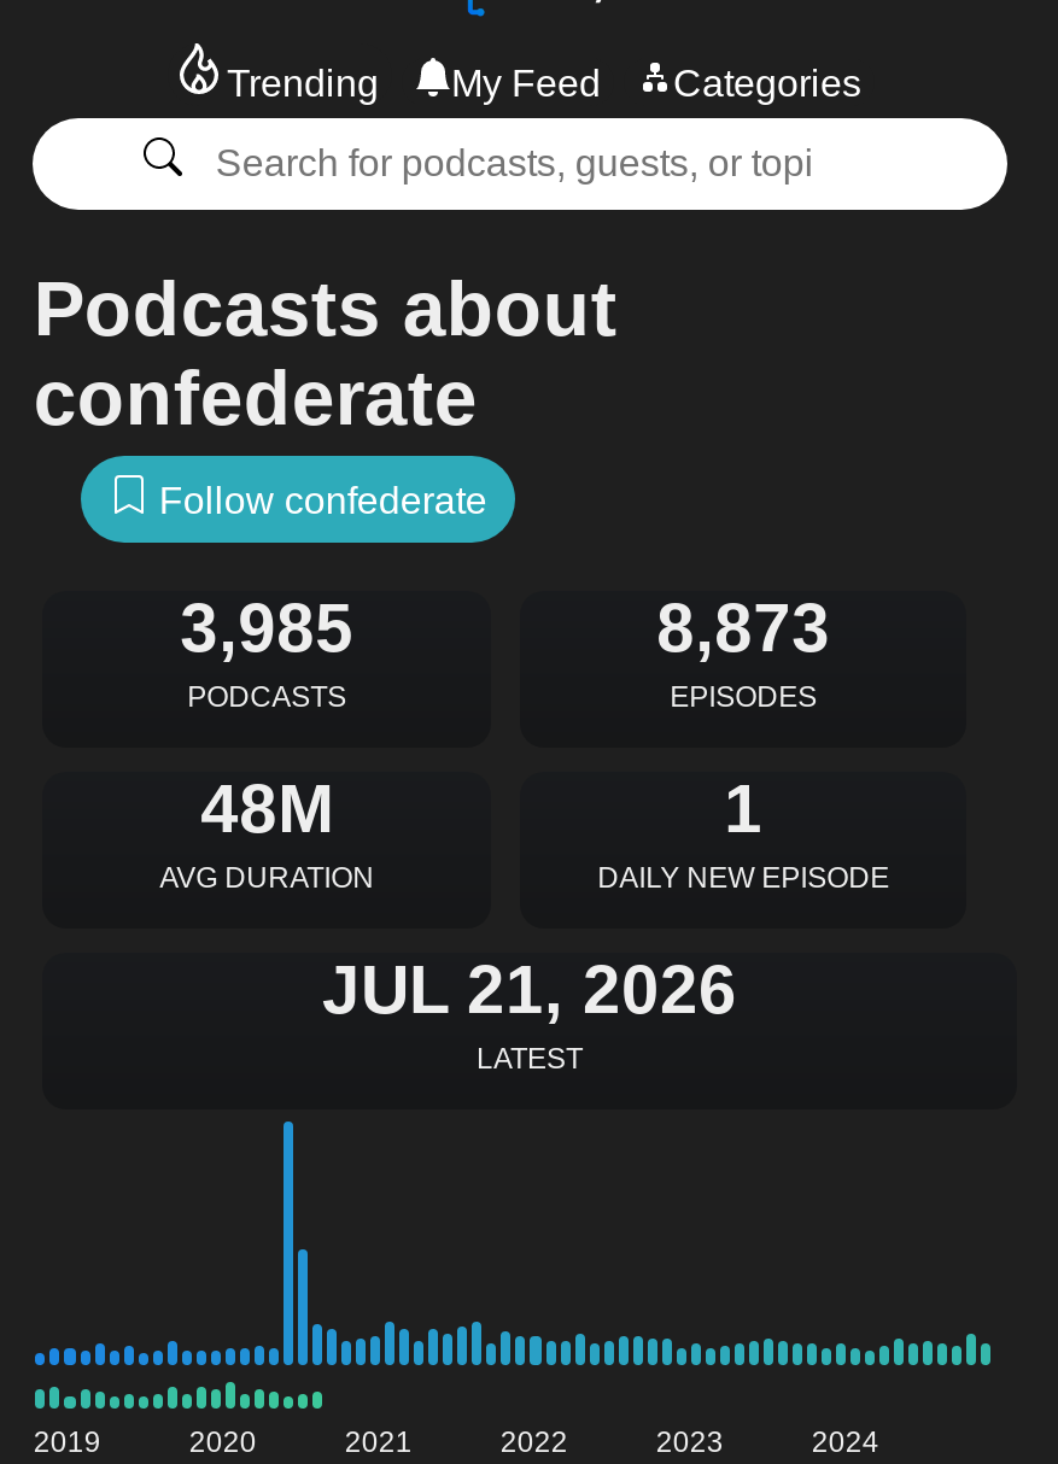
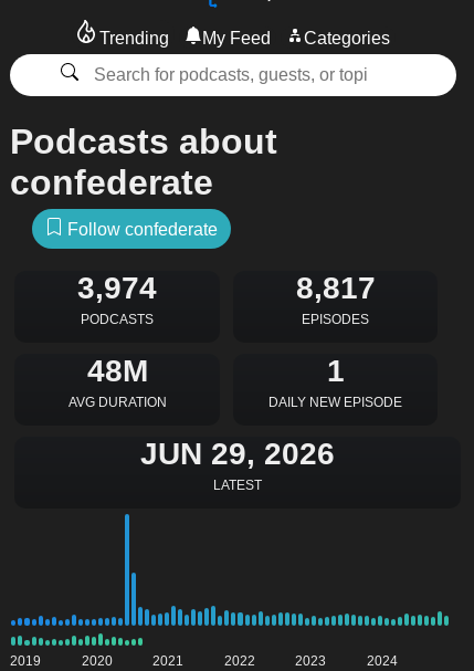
[180,591,354,666] 3,985 -> [78,271,157,305] 3,974
[657,591,830,666] 8,873 -> [296,271,375,305] 8,817
[322,953,737,1027] JUL 21, 2026 -> [140,437,335,471] JUN 29, 2026

